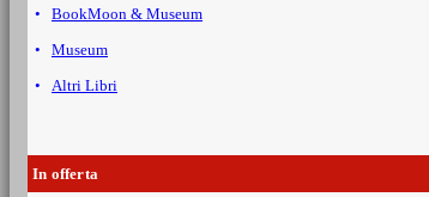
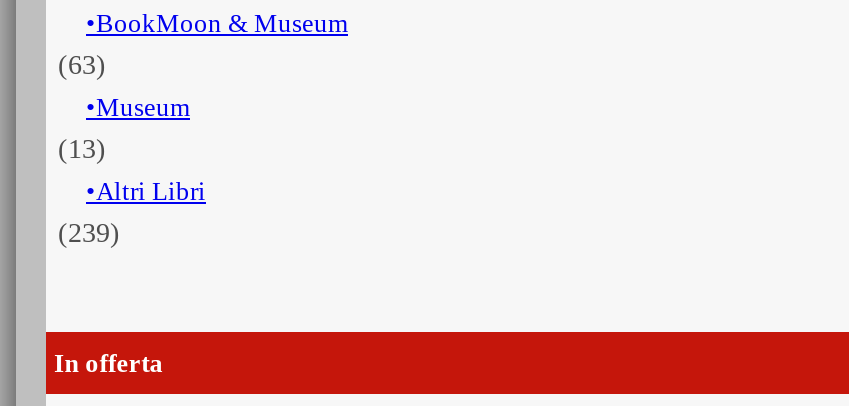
none -> [58,51,106,81] (63)
none -> [58,135,106,165] (13)
none -> [58,219,120,249] (239)

